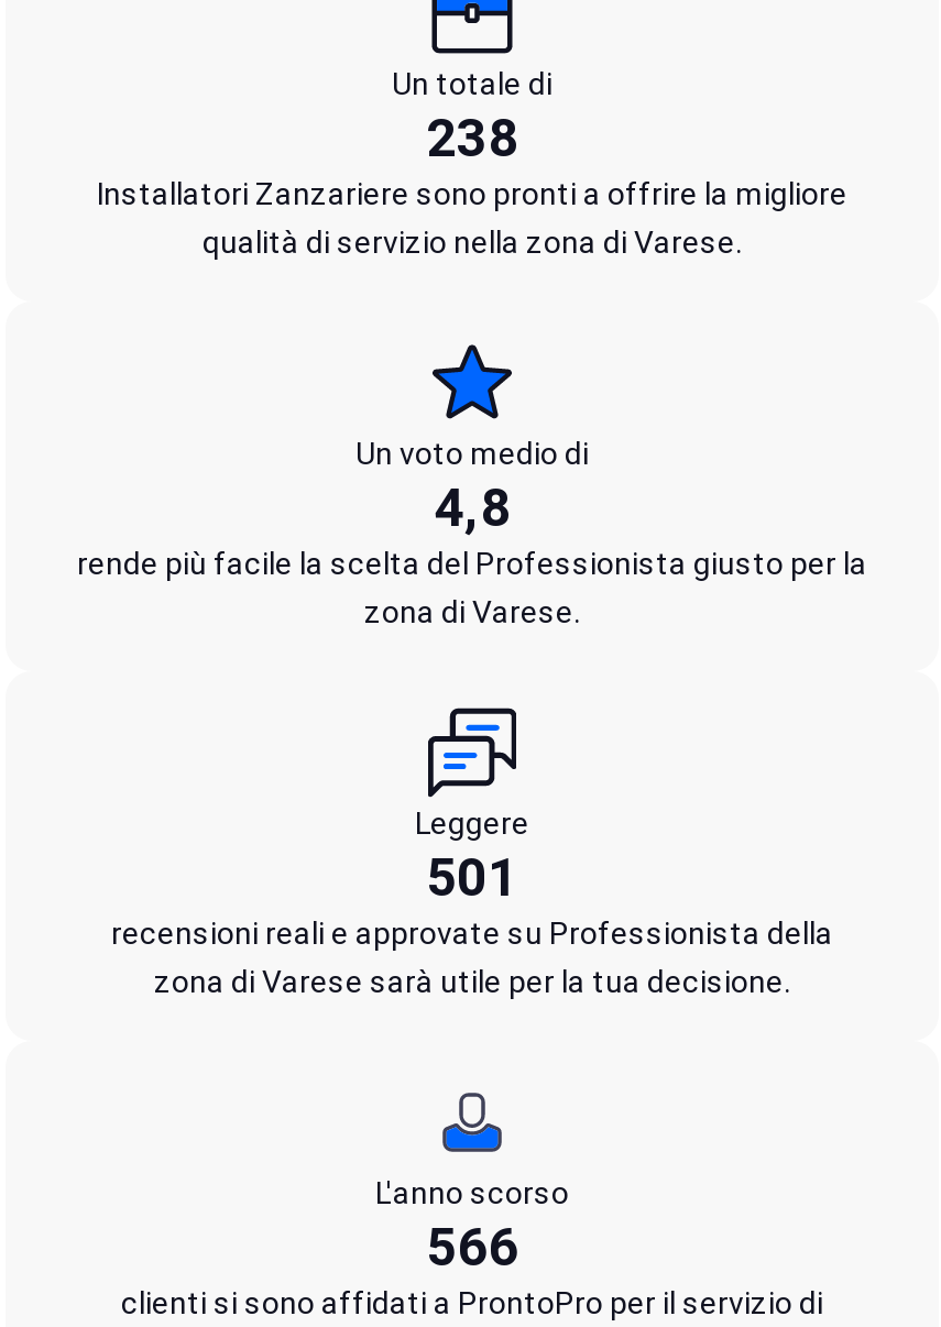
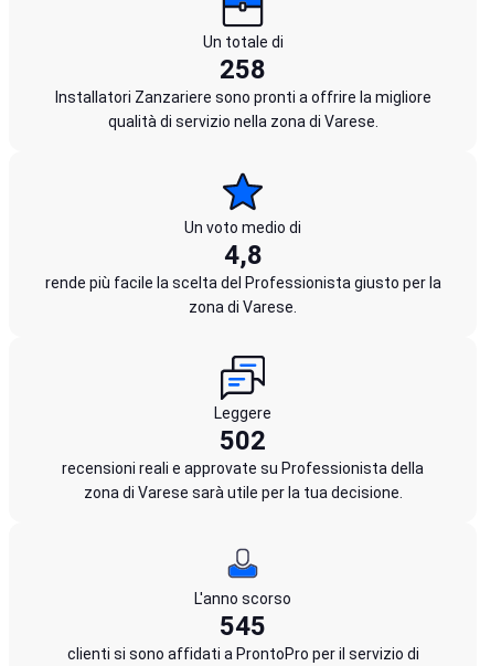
[426,107,518,169] 238 -> [220,54,266,85] 258
[426,847,518,908] 501 -> [220,425,266,456] 502
[426,1217,518,1278] 566 -> [220,611,266,641] 545

